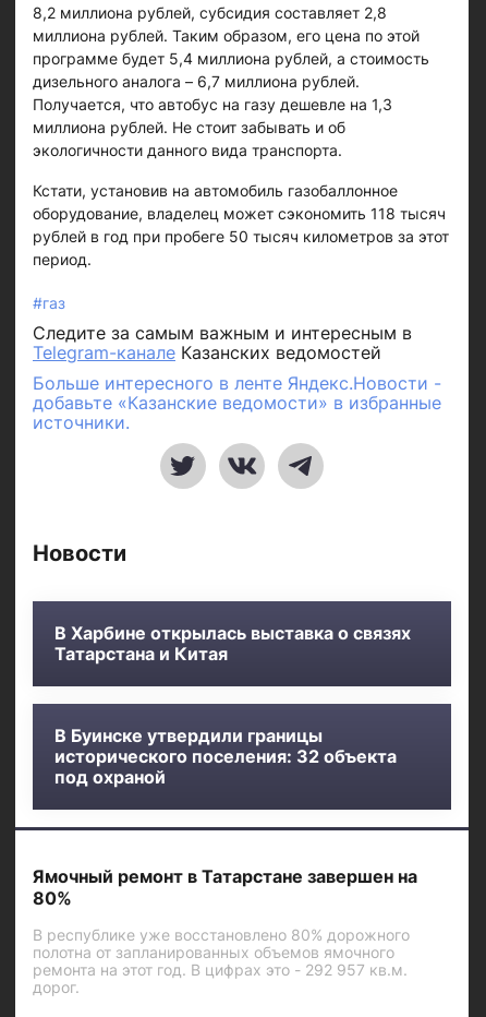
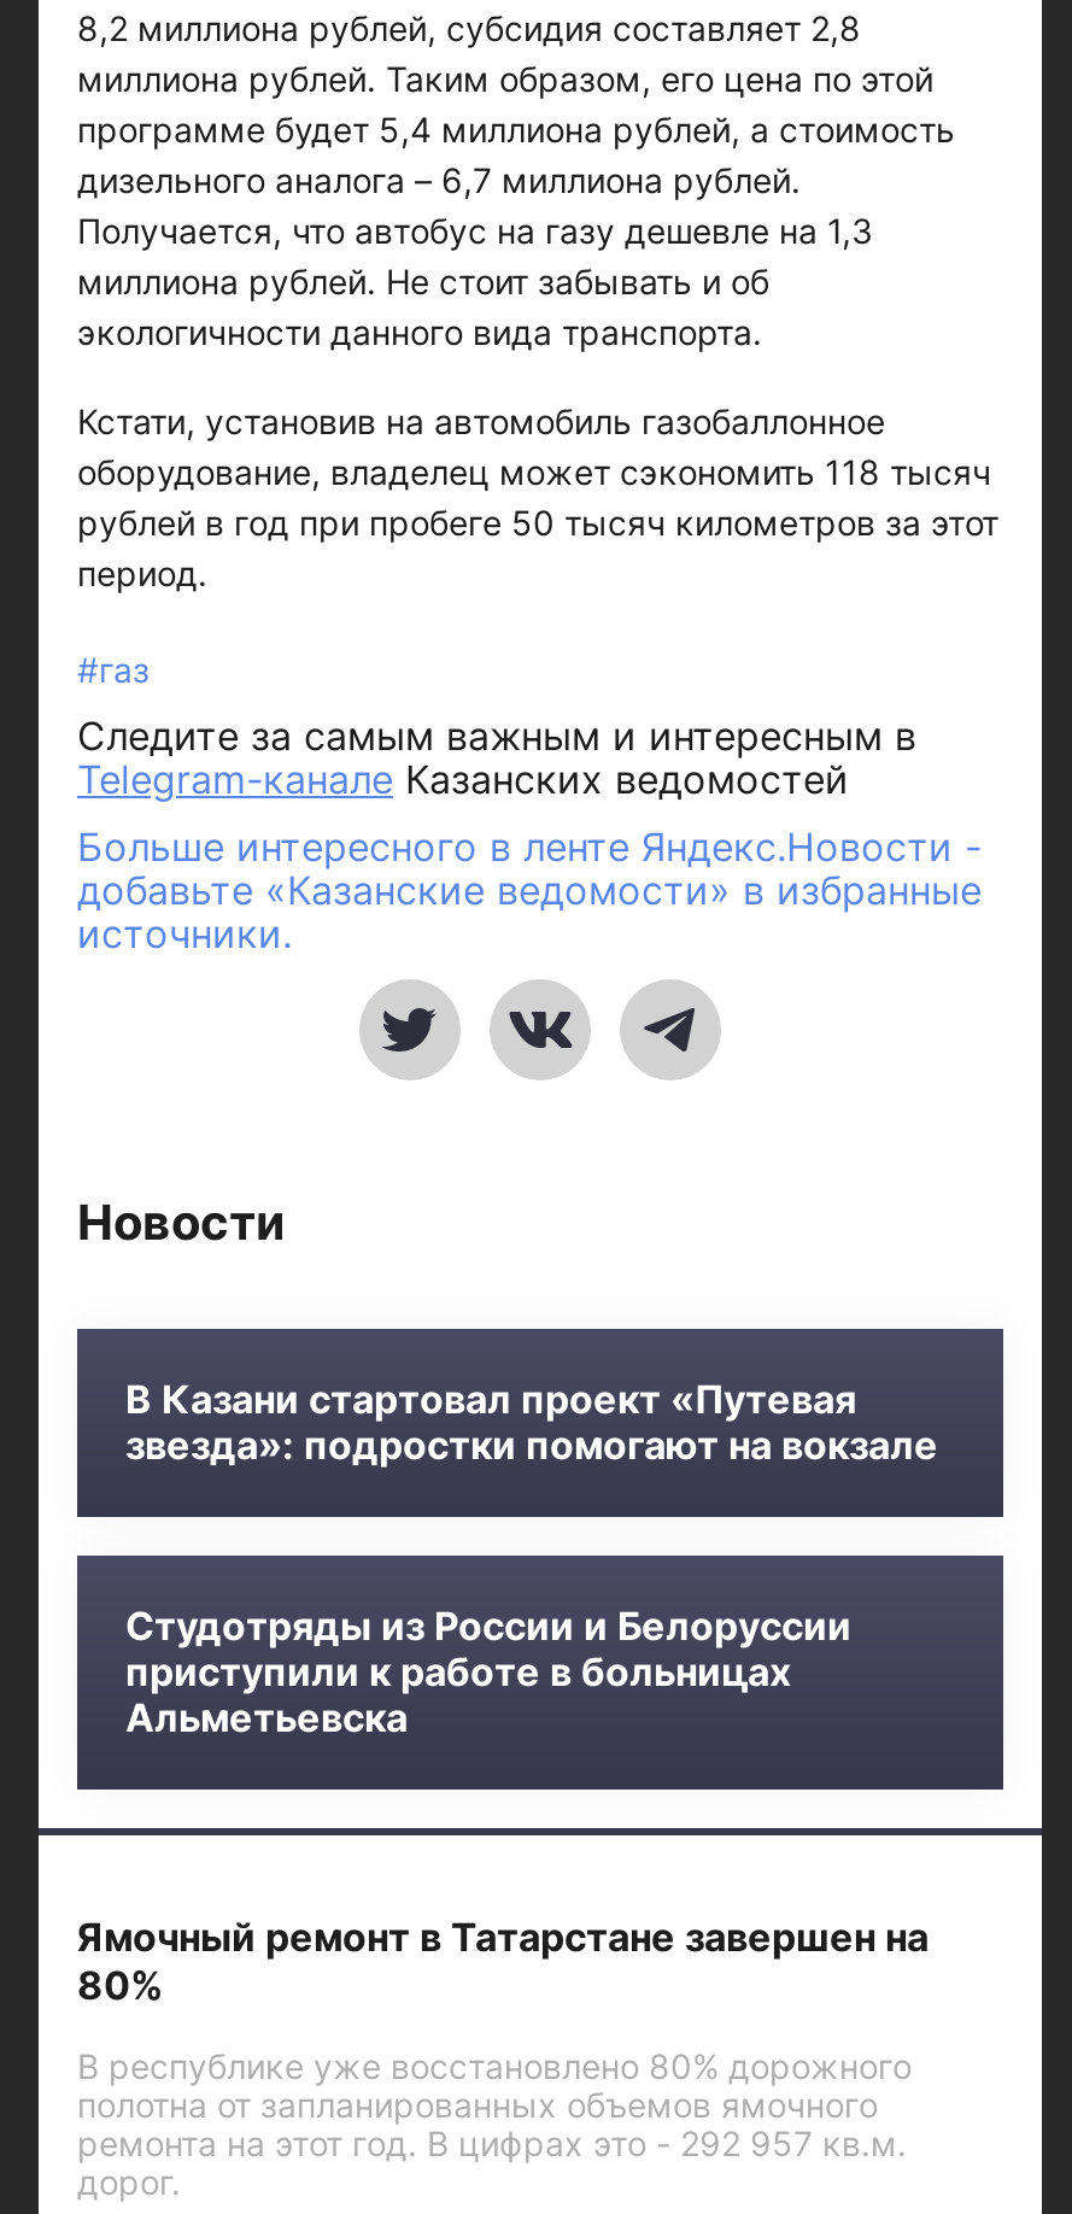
[54,622,411,665] В Харбине открылась выставка о связях | Татарстана и Китая -> [125,1375,938,1469] В Казани стартовал проект «Путевая | звезда»: подростки помогают на вокзале
[54,725,397,788] В Буинске утвердили границы | исторического поселения: 32 объекта | под охраной -> [125,1601,851,1741] Студотряды из России и Белоруссии | приступили к работе в больницах | Альметьевска

